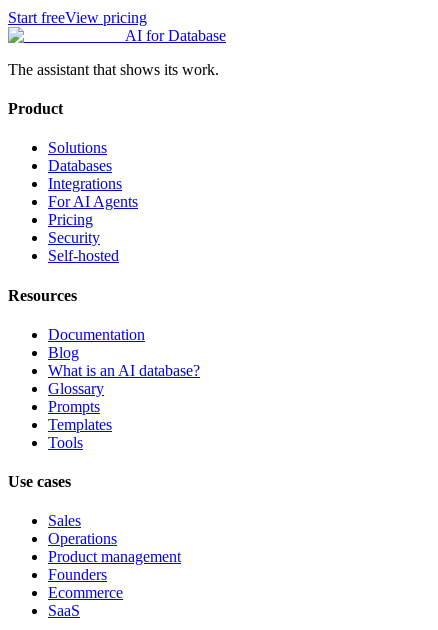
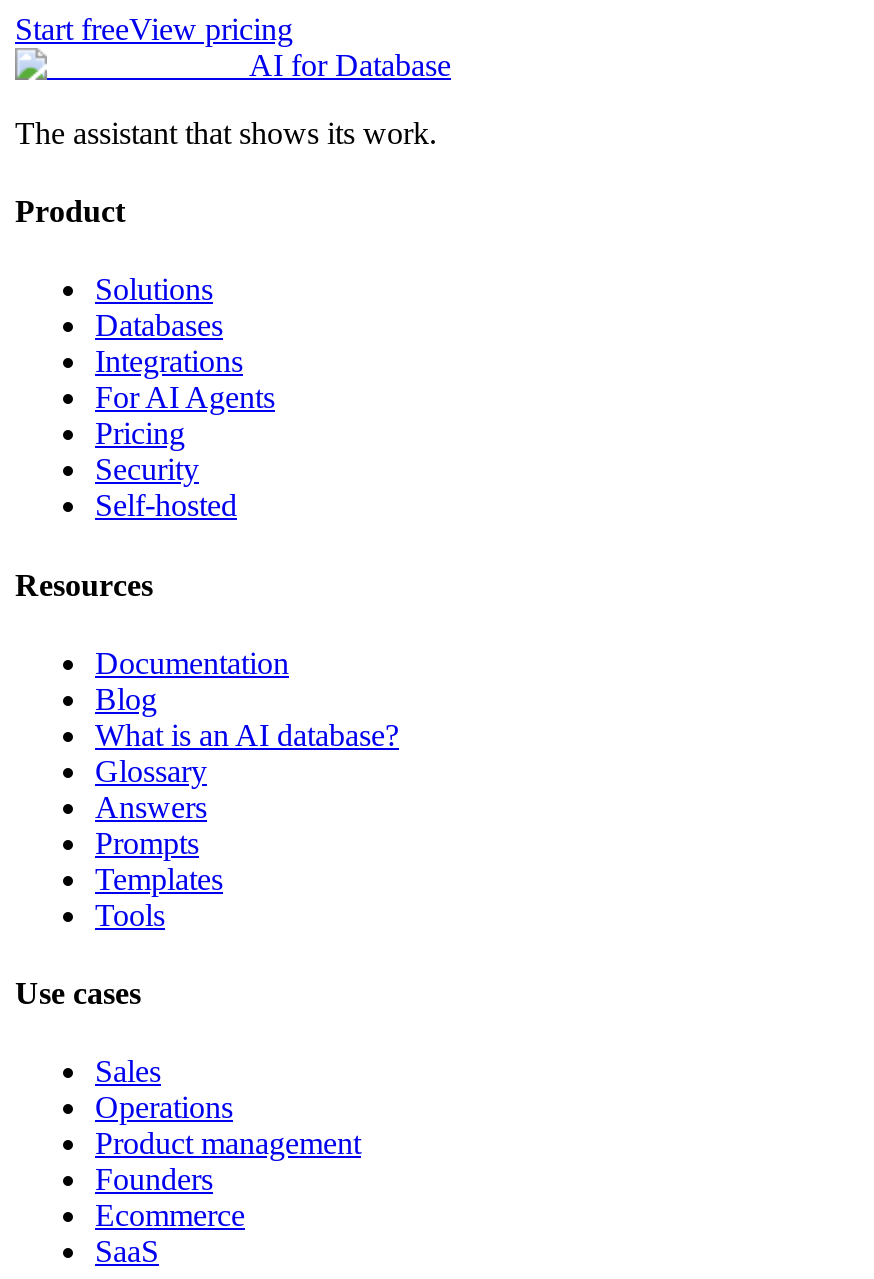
none -> [95,790,207,824] Answers

